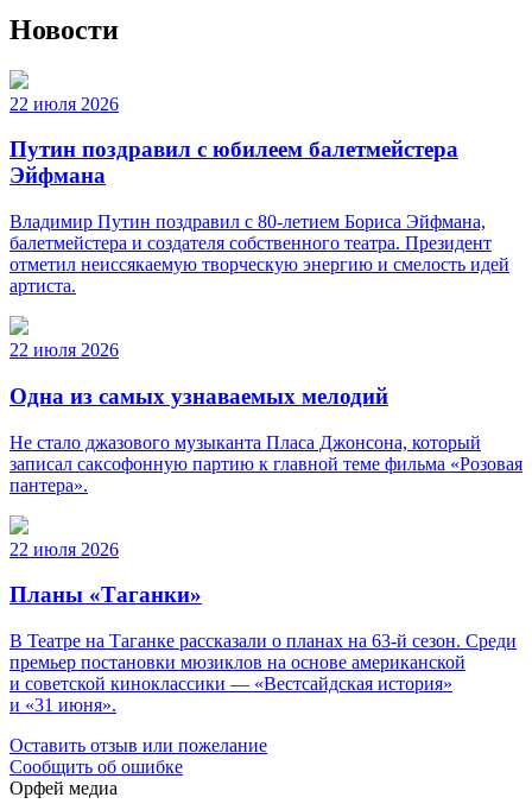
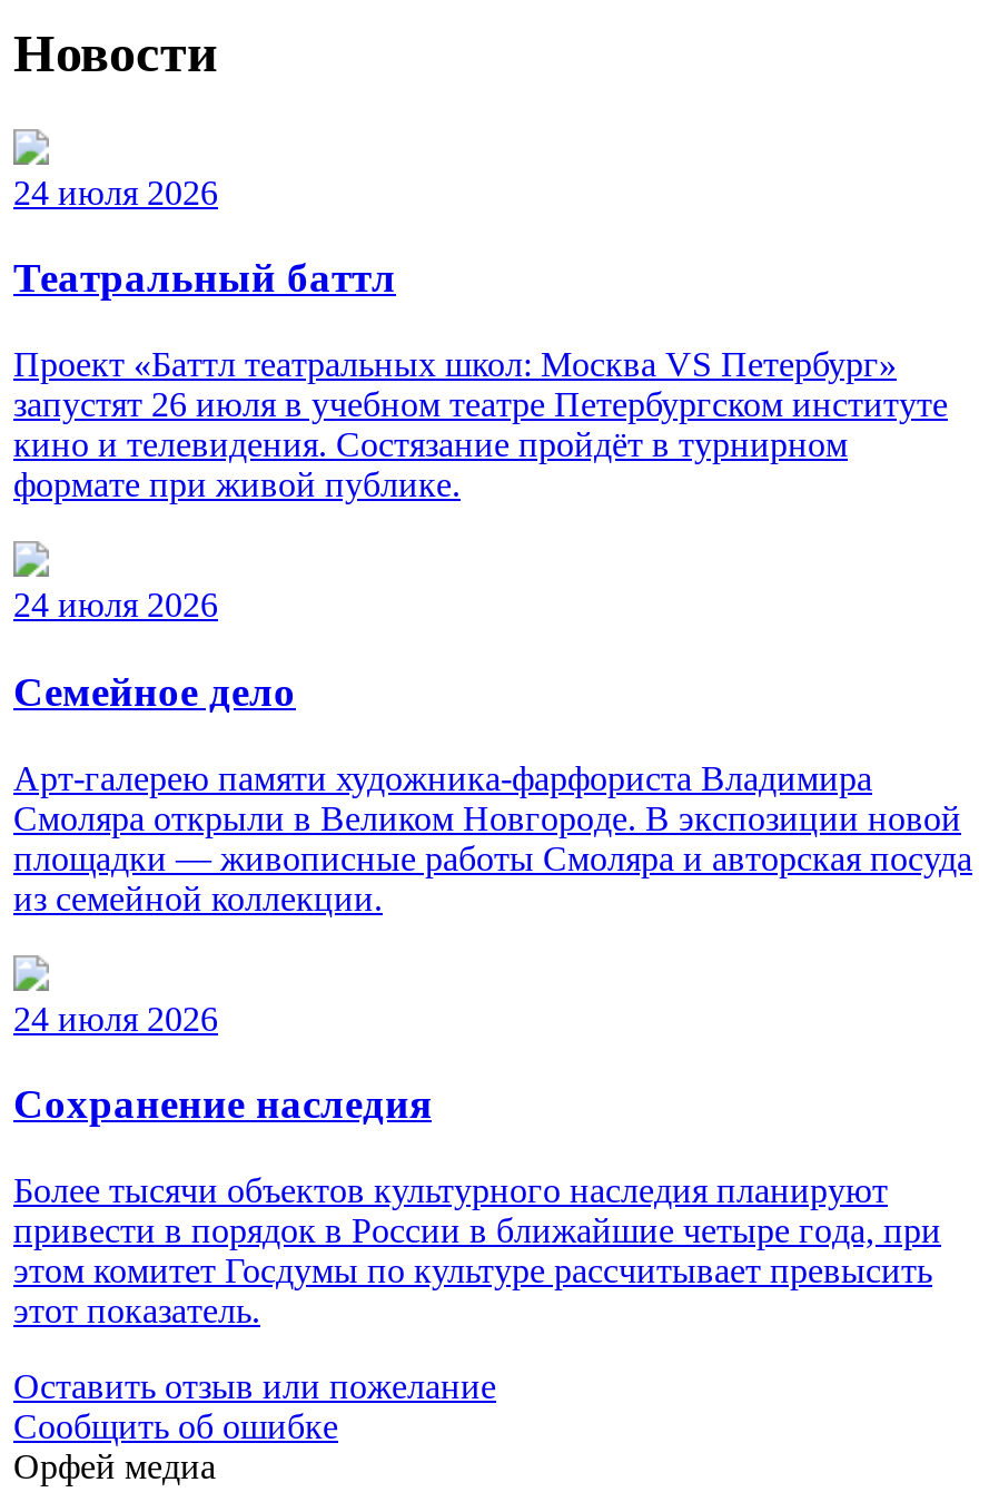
[9,93,119,114] 22 июля 2026 -> [13,173,218,211] 24 июля 2026
[9,137,458,188] Путин поздравил с юбилеем балетмейстера | Эйфмана -> [13,255,396,302] Театральный баттл
[9,212,509,296] Владимир Путин поздравил с 80-летием Бориса Эйфмана, | балетмейстера и создателя собственного театра. Президент | отметил неиссякаемую творческую энергию и смелость идей | артиста. -> [13,345,948,503] Проект «Баттл театральных школ: Москва VS Петербург» | запустят 26 июля в учебном театре Петербургском институте | кино и телевидения. Состязание пройдёт в турнирном | формате при живой публике.
[9,340,119,360] 22 июля 2026 -> [13,586,218,624] 24 июля 2026
[9,383,388,408] Одна из самых узнаваемых мелодий -> [13,668,296,714] Семейное дело
[9,432,522,495] Не стало джазового музыканта Пласа Джонсона, который | записал саксофонную партию к главной теме фильма «Розовая | пантера». -> [13,758,972,916] Арт-галерею памяти художника-фарфориста Владимира | Смоляра открыли в Великом Новгороде. В экспозиции новой | площадки — живописные работы Смоляра и авторская посуда | из семейной коллекции.
[9,539,119,559] 22 июля 2026 -> [13,999,218,1037] 24 июля 2026
[9,582,202,607] Планы «Таганки» -> [13,1081,432,1127] Сохранение наследия
[9,631,517,715] В Театре на Таганке рассказали о планах на 63-й сезон. Среди | премьер постановки мюзиклов на основе американской | и советской киноклассики — «Вестсайдская история» | и «31 июня». -> [13,1171,941,1329] Более тысячи объектов культурного наследия планируют | привести в порядок в России в ближайшие четыре года, при | этом комитет Госдумы по культуре рассчитывает превысить | этот показатель.

